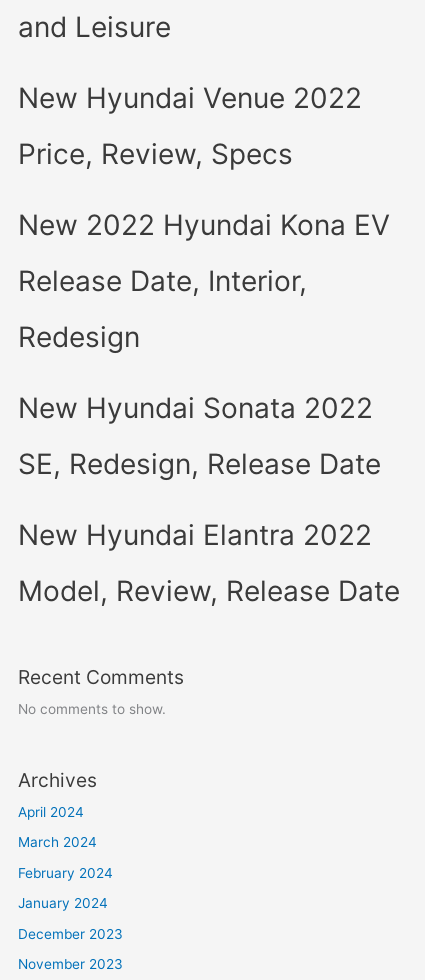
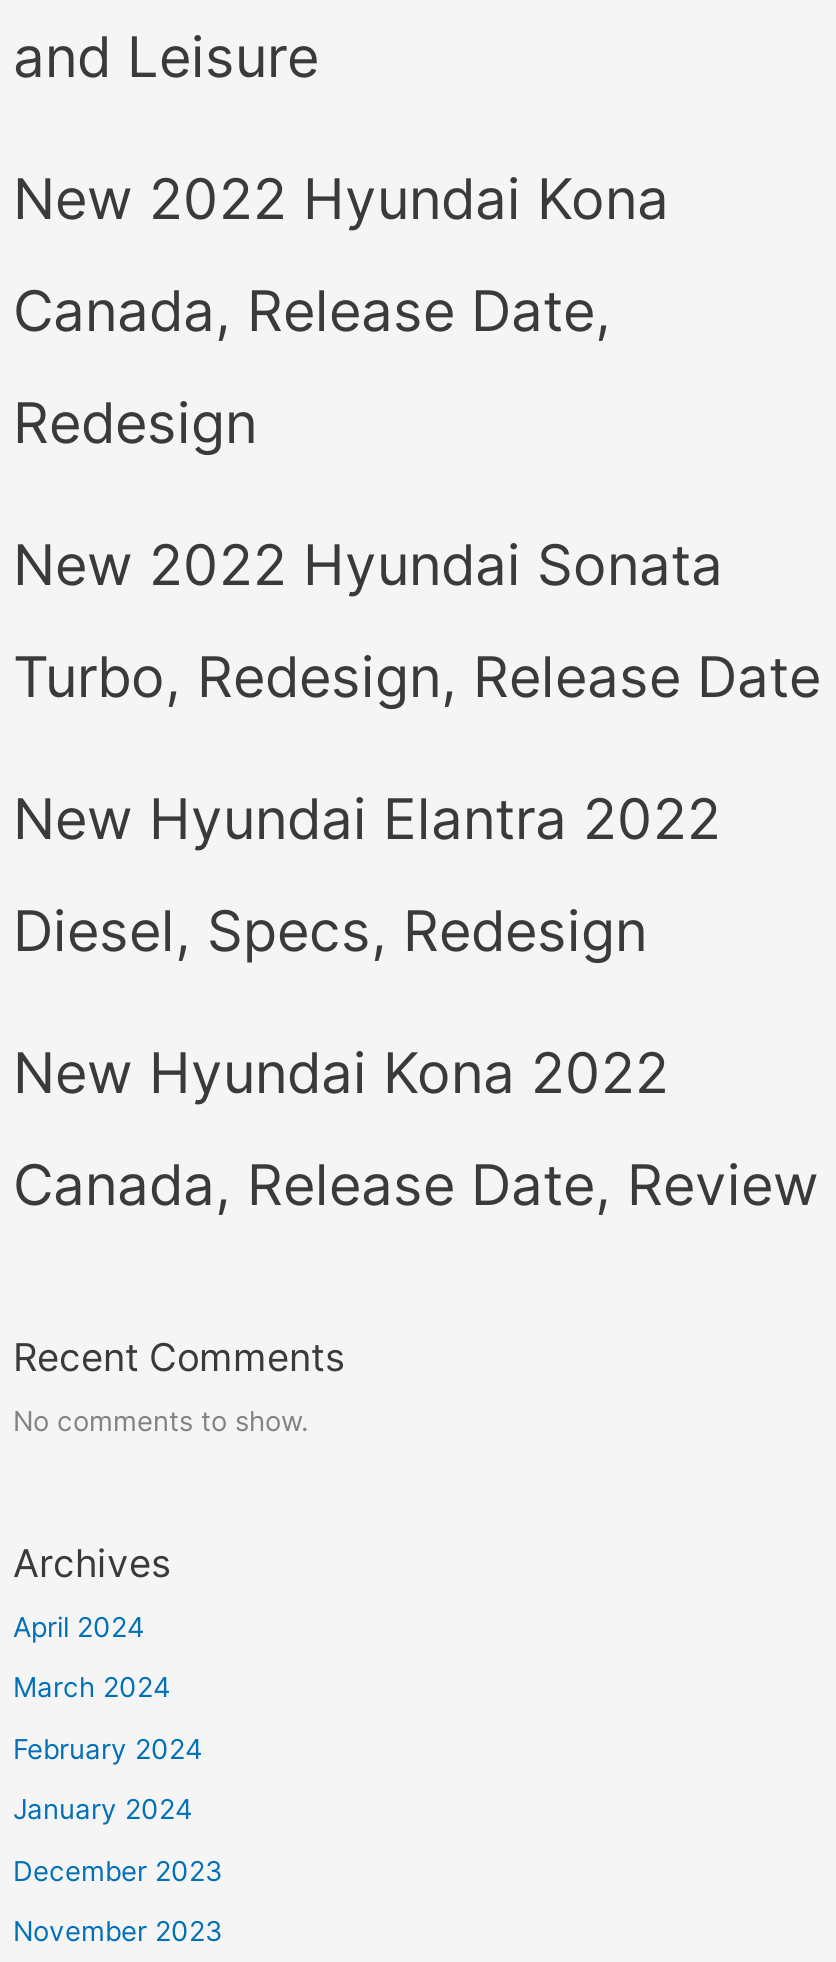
[18,81,390,298] New Hyundai Venue 2022 | Price, Review, Specs | New 2022 Hyundai Kona EV | Release Date, Interior, -> [13,166,669,346] New 2022 Hyundai Kona | Canada, Release Date,
moved [18,320,140,354] -> [13,390,257,458]: Redesign
[18,391,373,425] New Hyundai Sonata 2022 -> [13,532,723,600] New 2022 Hyundai Sonata
[18,447,381,481] SE, Redesign, Release Date -> [13,644,821,712] Turbo, Redesign, Release Date
moved [18,518,372,552] -> [13,786,721,854]: New Hyundai Elantra 2022
[18,574,400,608] Model, Review, Release Date -> [13,898,819,1220] Diesel, Specs, Redesign | New Hyundai Kona 2022 | Canada, Release Date, Review

